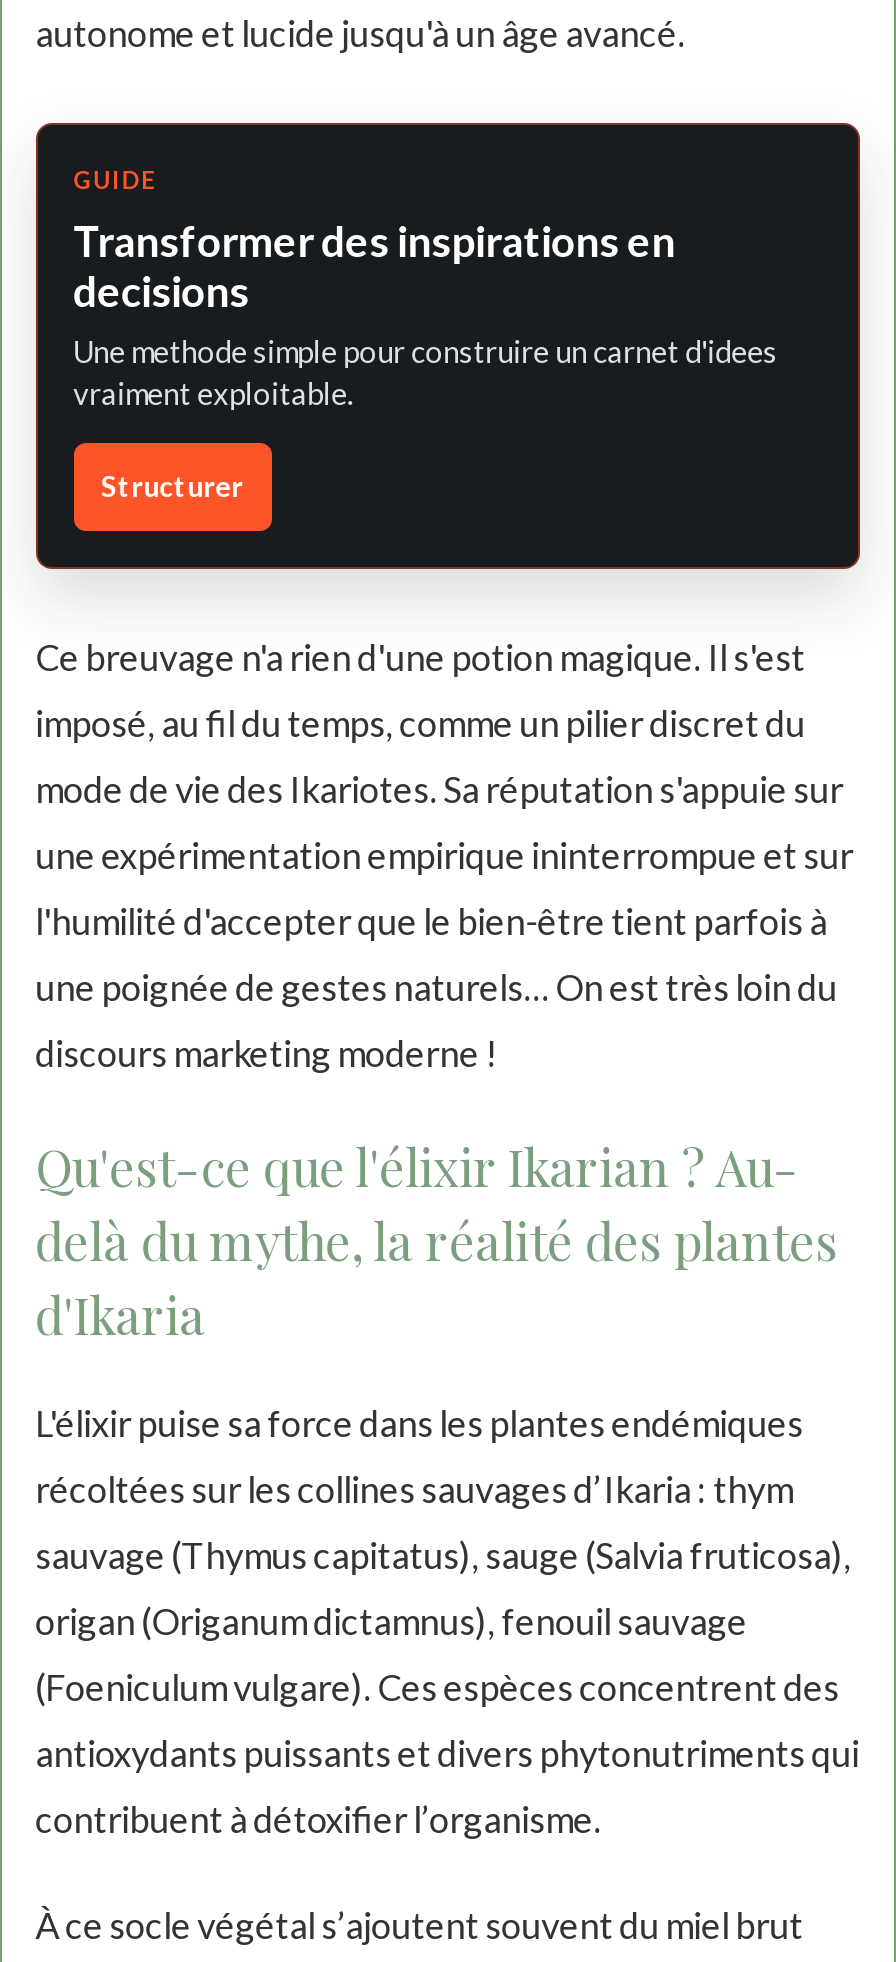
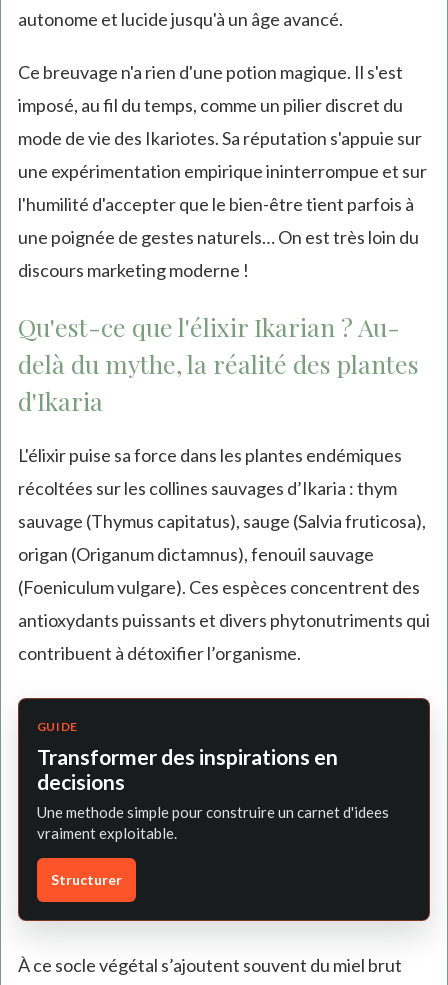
moved [32,121,864,577] -> [16,697,432,925]: [image] | GUIDE | Transformer des inspirations en | decisions | Une methode simple pour construire un carnet d'idees | vraiment exploitable. | Structurer
moved [35,635,859,1842] -> [18,61,430,664]: Ce breuvage n'a rien d'une potion magique. Il s'est | imposé, au fil du temps, comme un pilier discret du | mode de vie des Ikariotes. Sa réputation s'appuie sur | ... | antioxydants puissants et divers phytonutriments qui | contribuent à détoxifier l’organisme.

